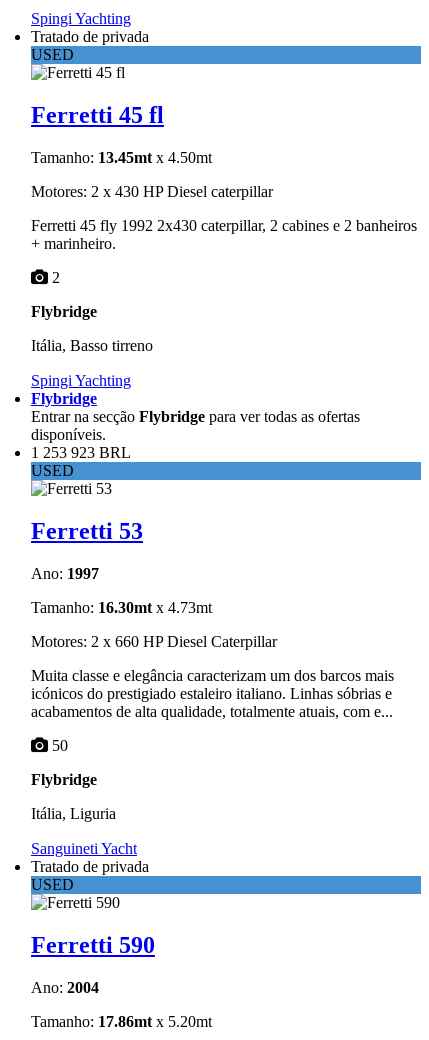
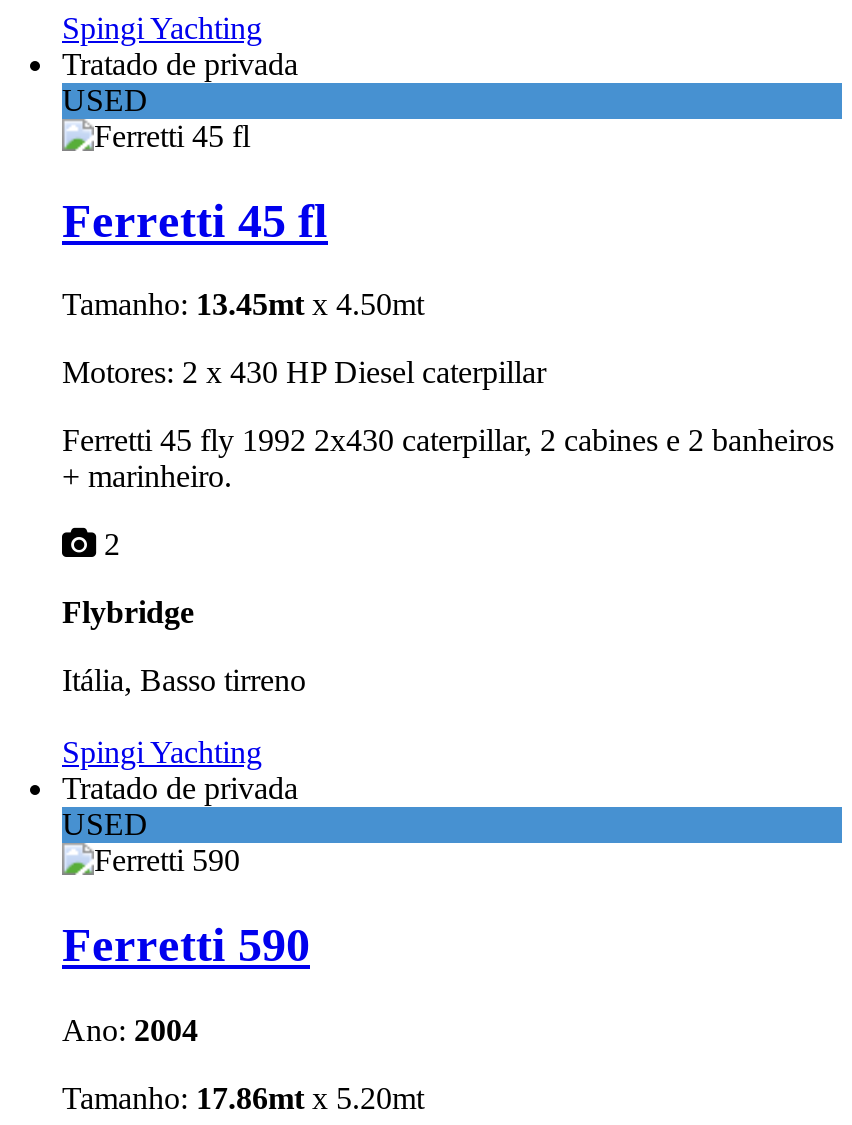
[31,390,394,857] Flybridge | Entrar na secção Flybridge para ver todas as ofertas | disponíveis. | 1 253 923 BRL | USED | Ferretti 53 | Ano: 1997 | Tamanho: 16.30mt x 4.73mt | Motores: 2 x 660 HP Diesel Caterpillar | Muita classe e elegância caracterizam um dos barcos mais | icónicos do prestigiado estaleiro italiano. Linhas sóbrias e | acabamentos de alta qualidade, totalmente atuais, com e... | 50 | Flybridge | Itália, Liguria | Sanguineti Yacht -> none

